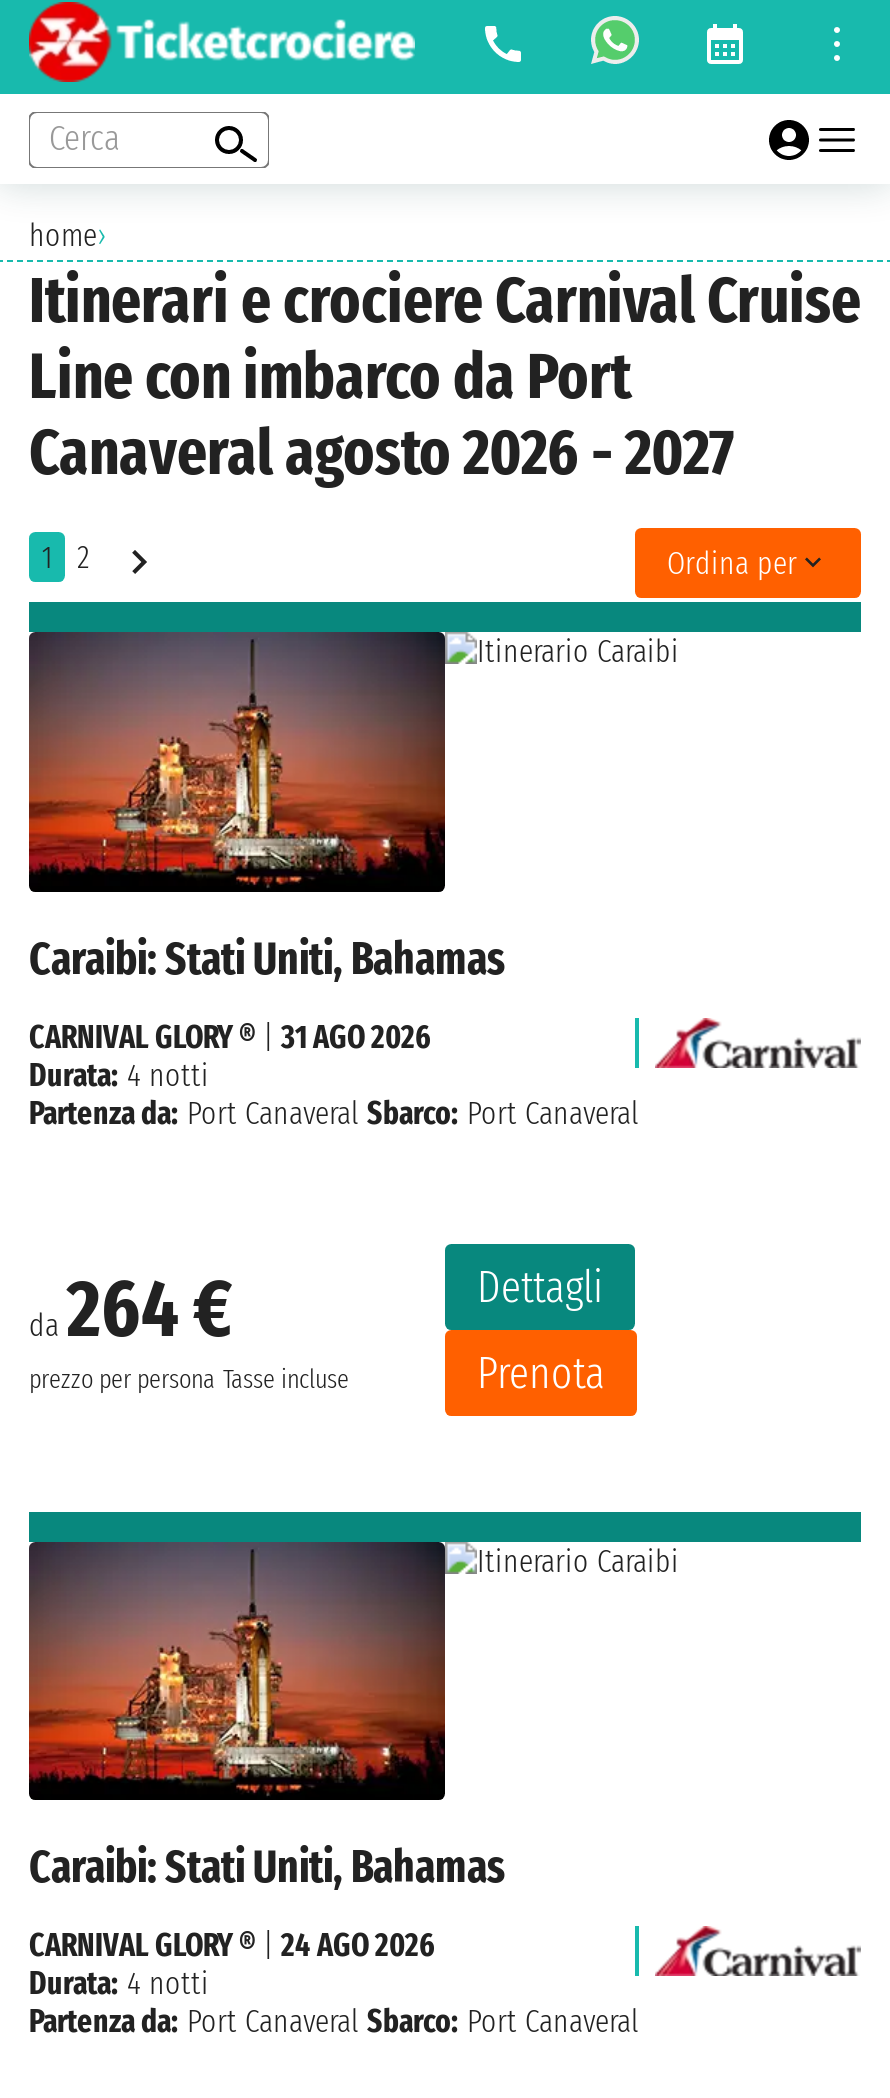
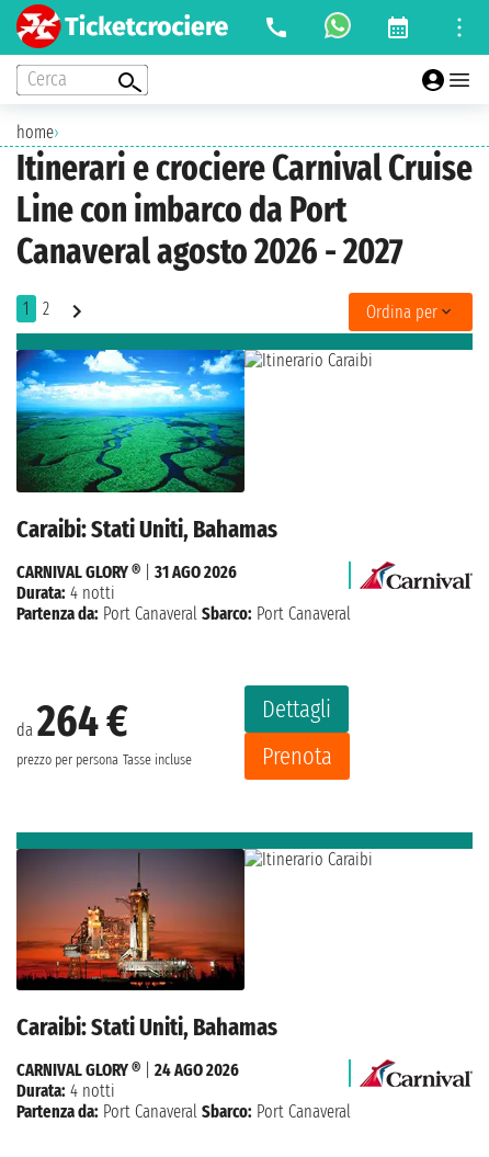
[27,630,447,894] [image] -> [15,349,246,494] [image]

